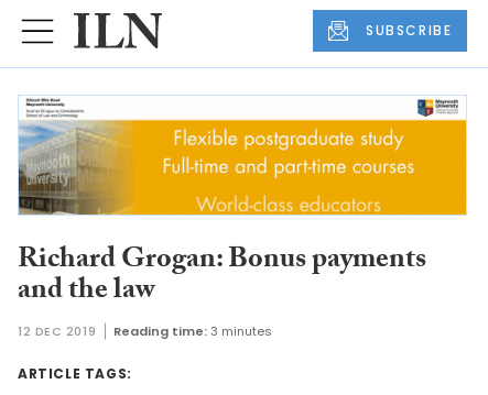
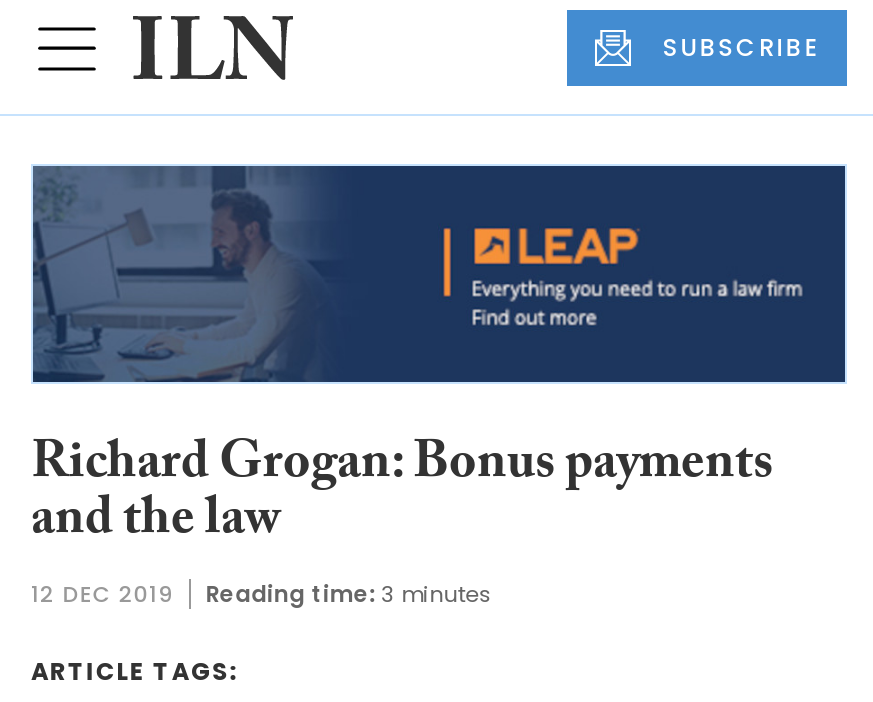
[18,96,467,216] [image] -> [31,164,847,384] [image]

